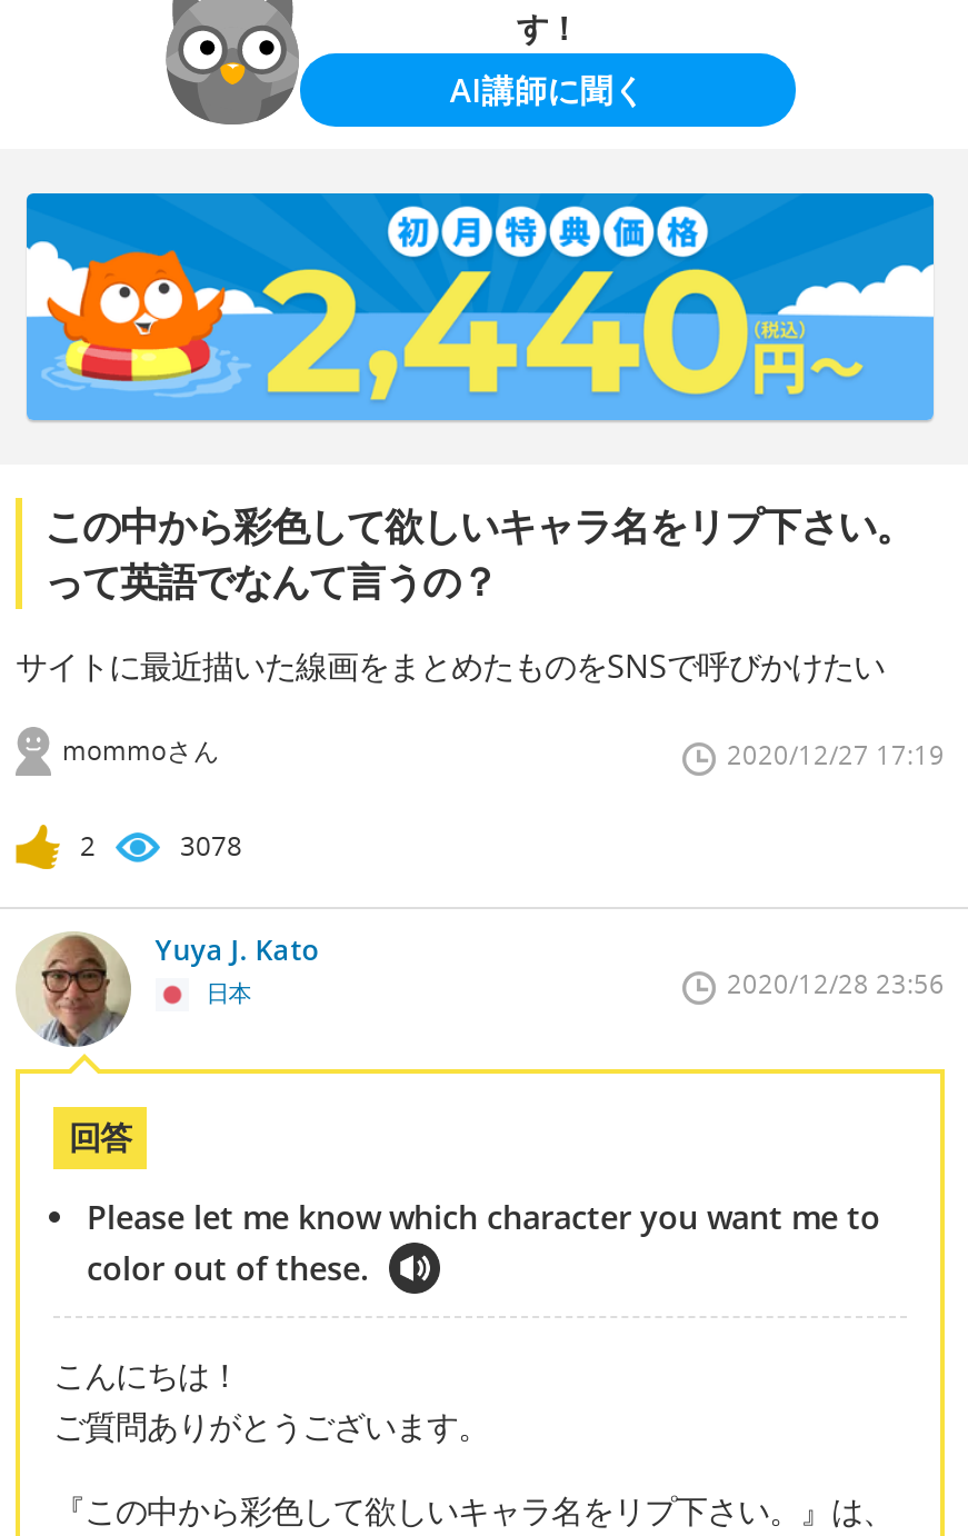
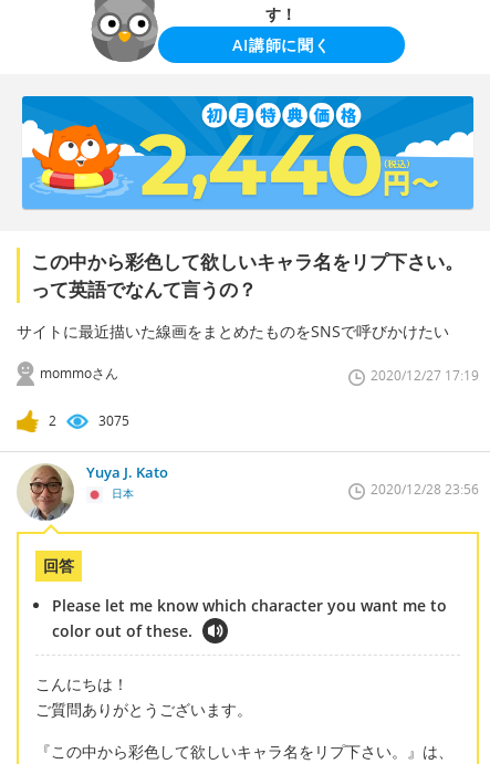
[180,826,242,864] 3078 -> [98,411,129,430] 3075

